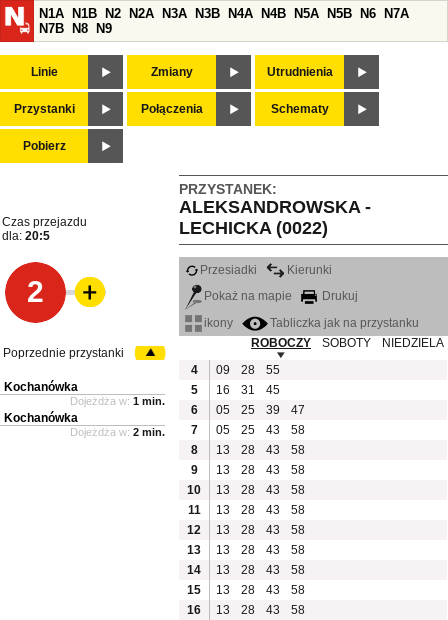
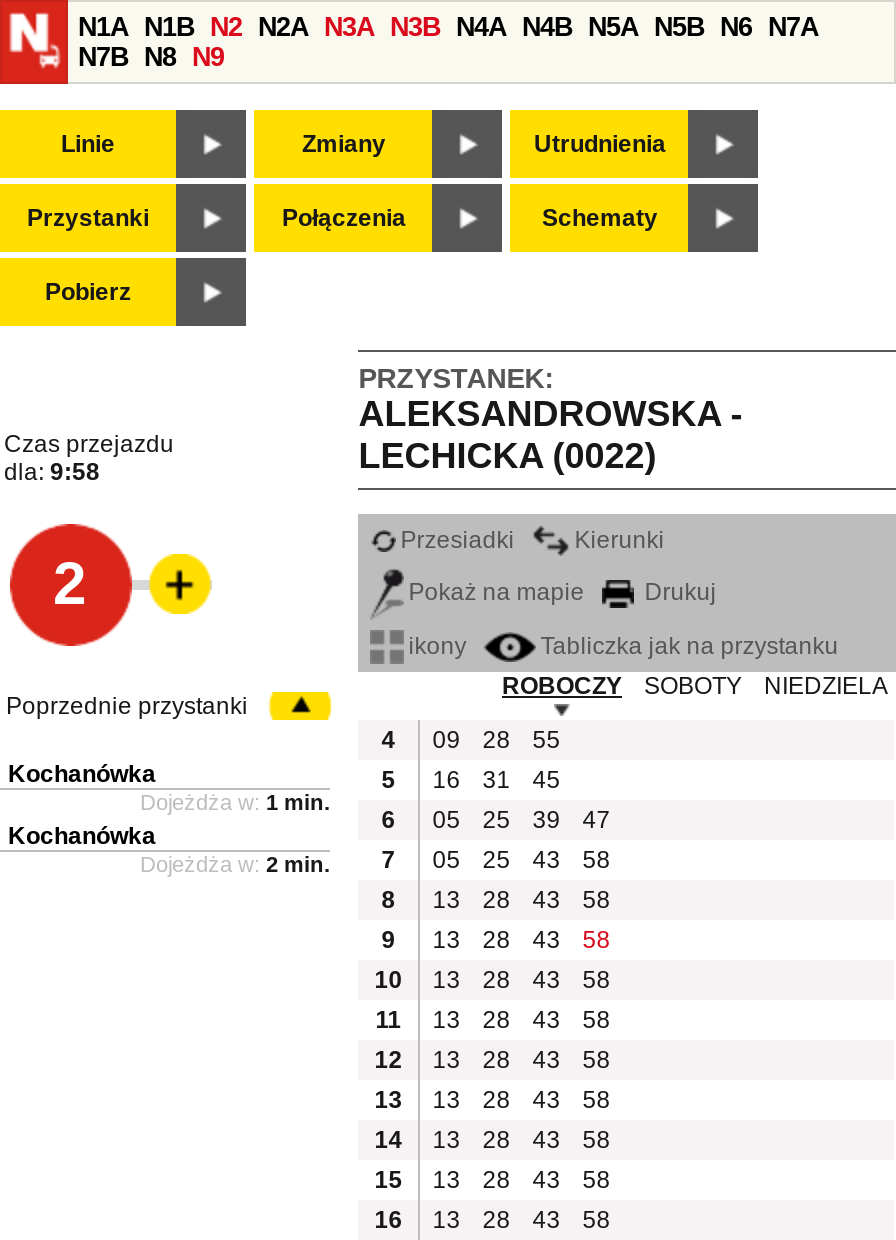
[2,229,50,243] dla: 20:5 -> [4,458,100,486] dla: 9:58

